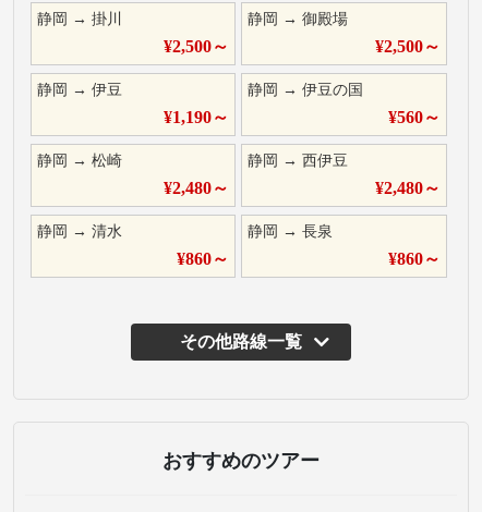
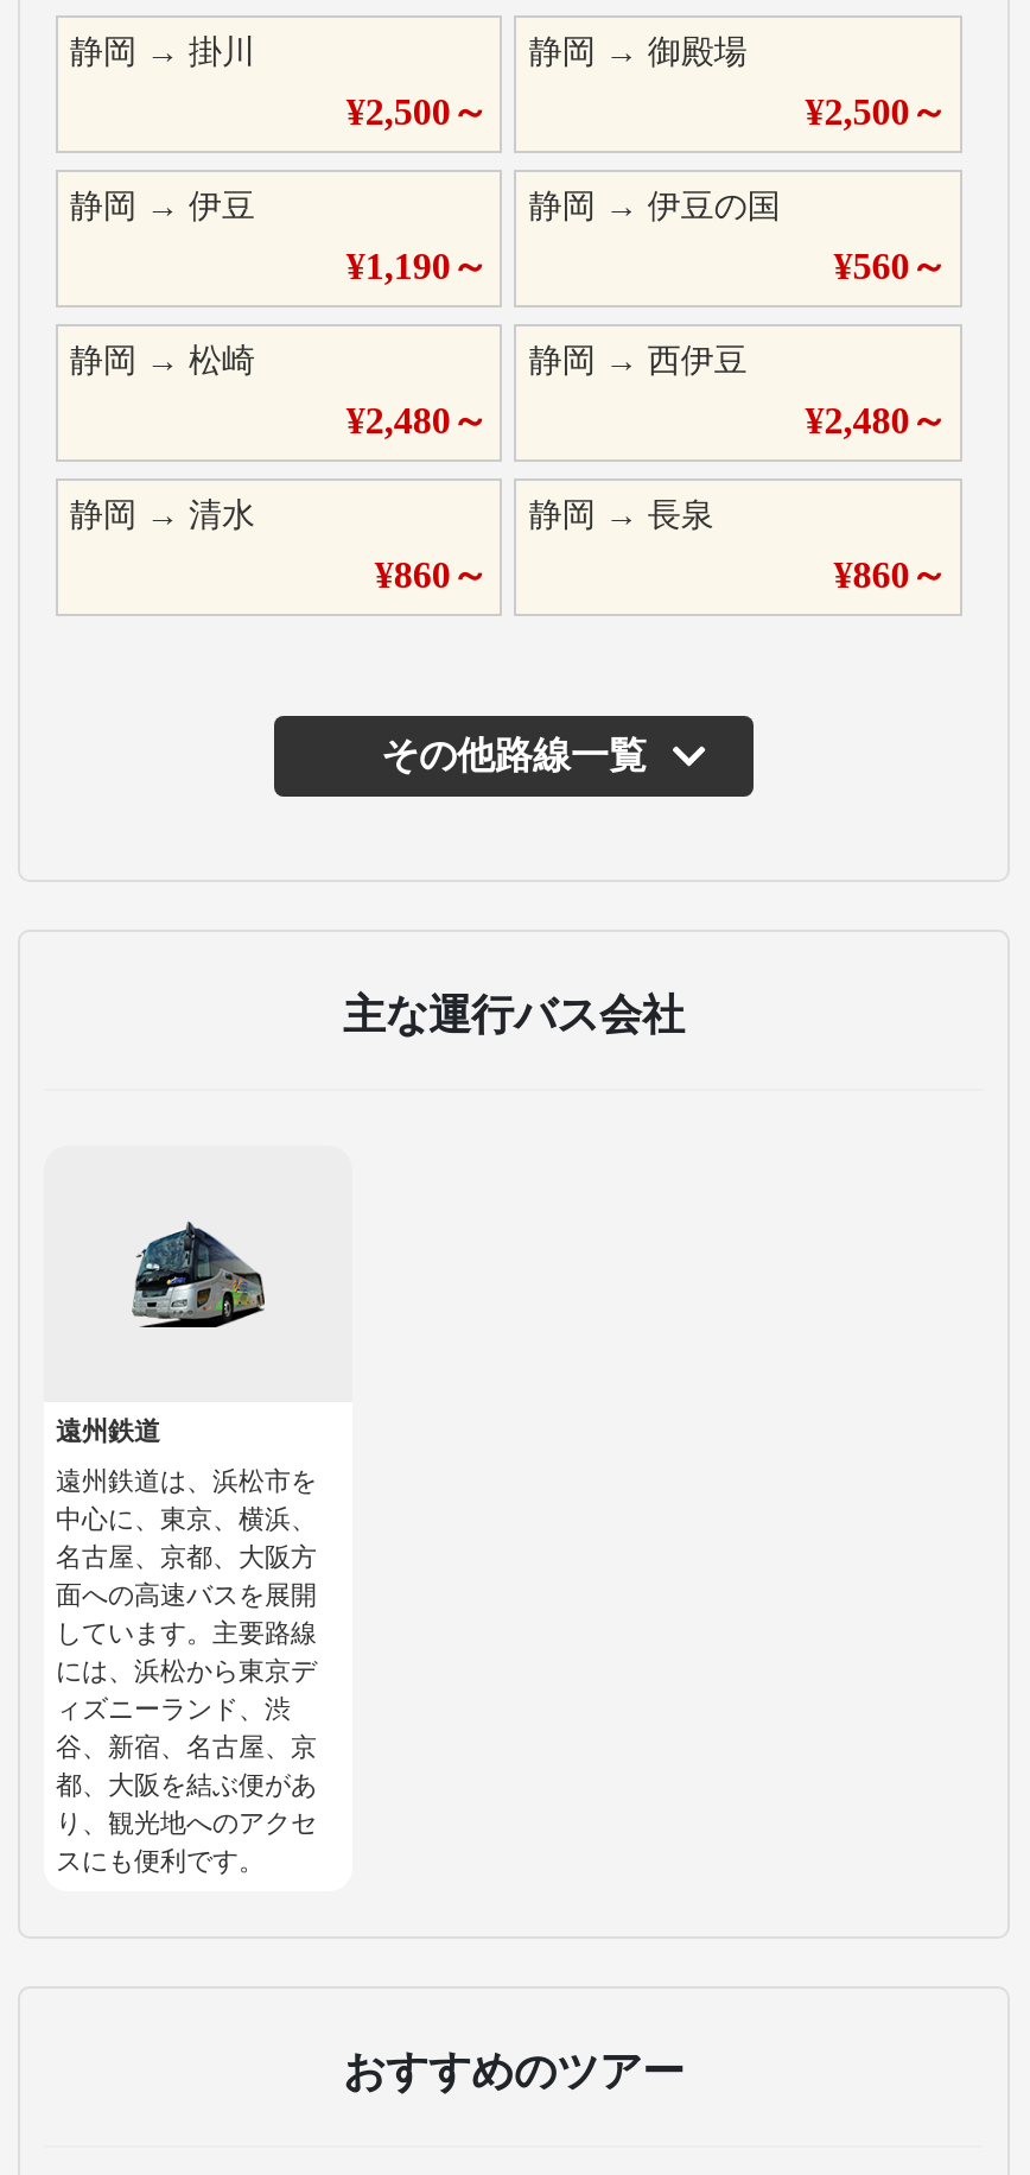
none -> [56,1219,317,1874] [image] | 遠州鉄道 | 遠州鉄道は、浜松市を | 中心に、東京、横浜、 | 名古屋、京都、大阪方 | 面への高速バスを展開 | しています。主要路線 | には、浜松から東京デ | ィズニーランド、渋 | 谷、新宿、名古屋、京 | 都、大阪を結ぶ便があ | り、観光地へのアクセ | スにも便利です。
none -> [343,991,685,1039] 主な運行バス会社

